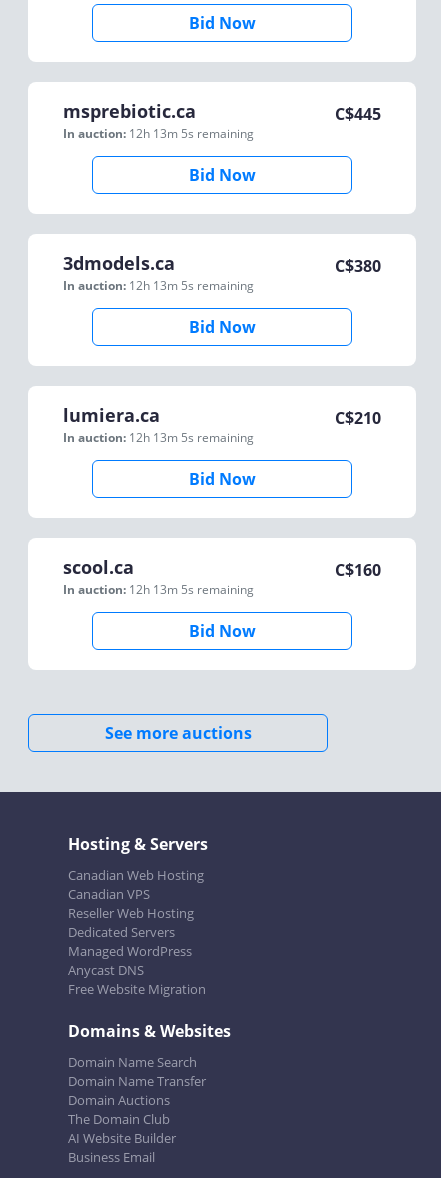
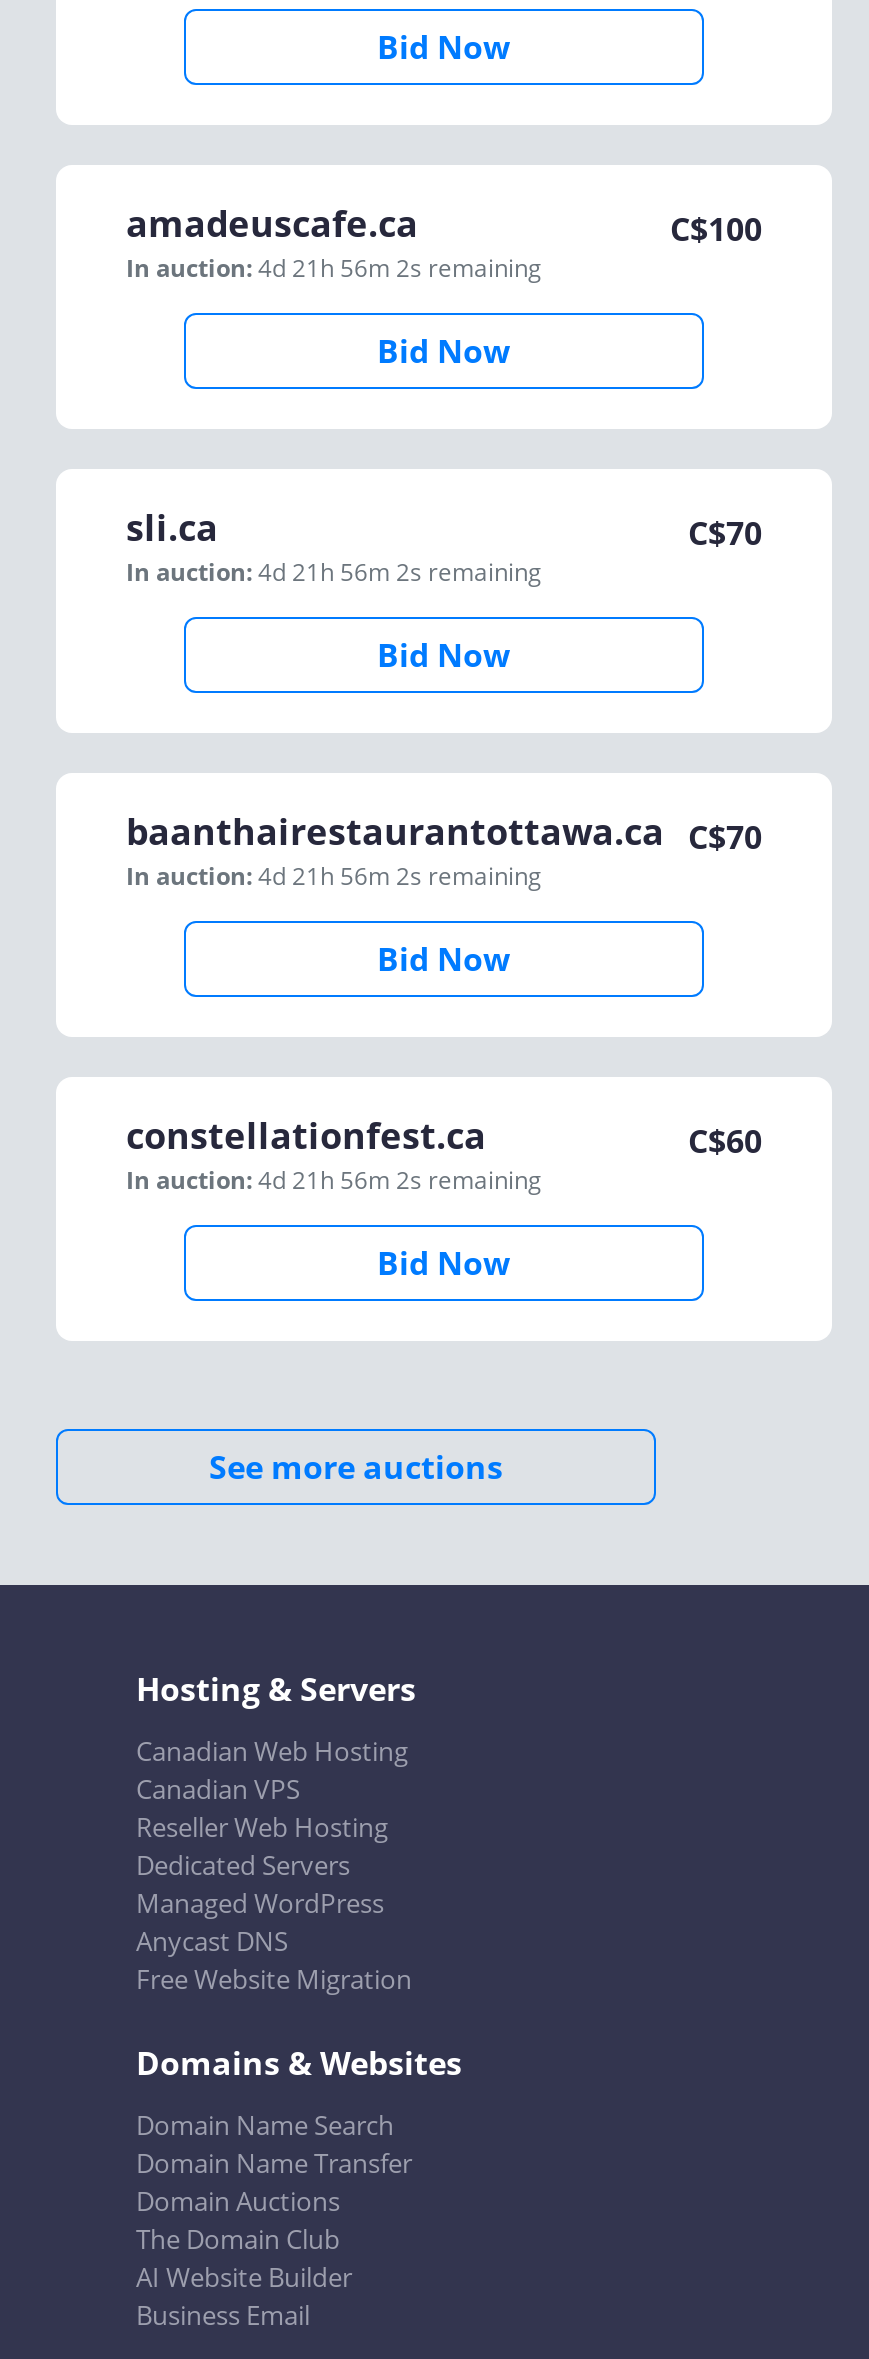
[63,99,254,142] msprebiotic.ca | In auction: 12h 13m 5s remaining -> [126,199,542,285] amadeuscafe.ca | In auction: 4d 21h 56m 2s remaining
[335,103,381,125] C$445 -> [670,207,762,251] C$100
[63,251,254,294] 3dmodels.ca | In auction: 12h 13m 5s remaining -> [126,503,542,589] sli.ca | In auction: 4d 21h 56m 2s remaining
[335,255,381,277] C$380 -> [688,511,762,555] C$70
[63,403,254,446] lumiera.ca | In auction: 12h 13m 5s remaining -> [126,807,664,893] baanthairestaurantottawa.ca | In auction: 4d 21h 56m 2s remaining
[335,407,381,429] C$210 -> [688,815,762,859] C$70
[63,555,254,598] scool.ca | In auction: 12h 13m 5s remaining -> [126,1111,542,1197] constellationfest.ca | In auction: 4d 21h 56m 2s remaining
[335,559,381,581] C$160 -> [688,1119,762,1163] C$60

